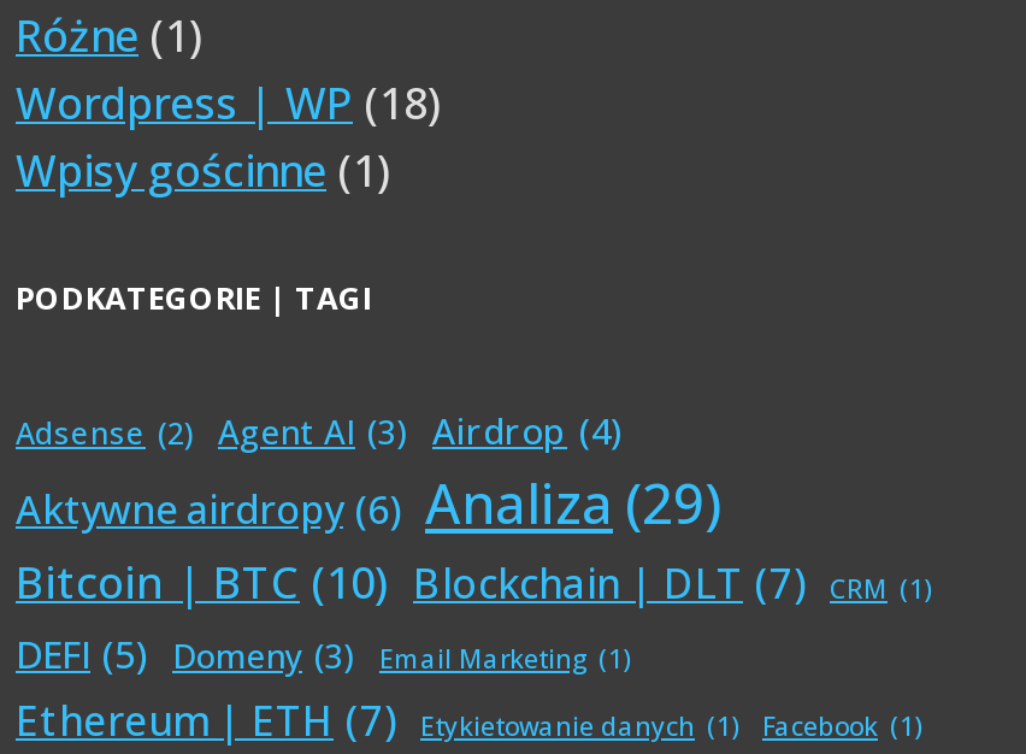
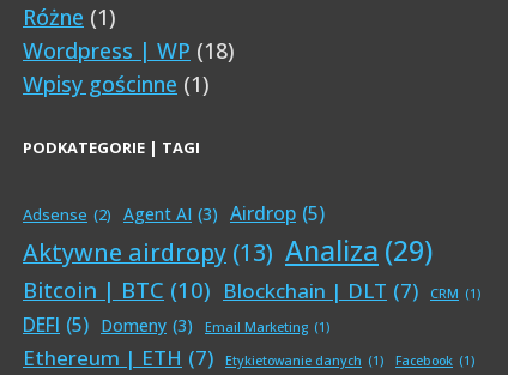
[16,405,623,453] Adsense (2) Agent AI (3) Airdrop (4) -> [23,200,325,226] Adsense (2) Agent AI (3) Airdrop (5)
[16,465,721,540] Aktywne airdropy (6) Analiza (29) -> [23,231,433,270] Aktywne airdropy (13) Analiza (29)

